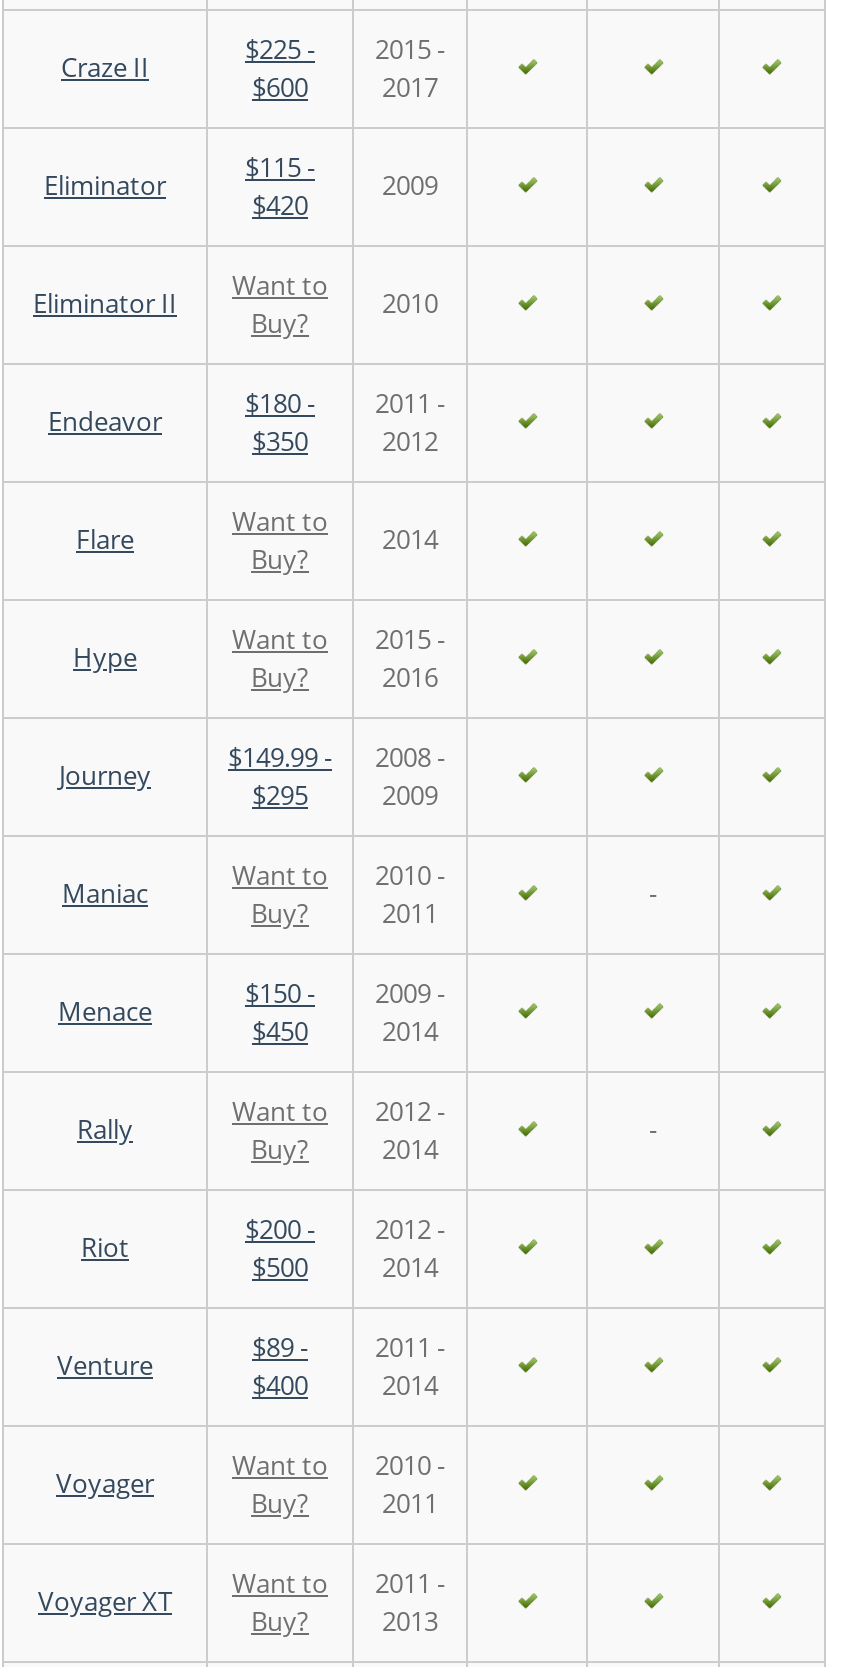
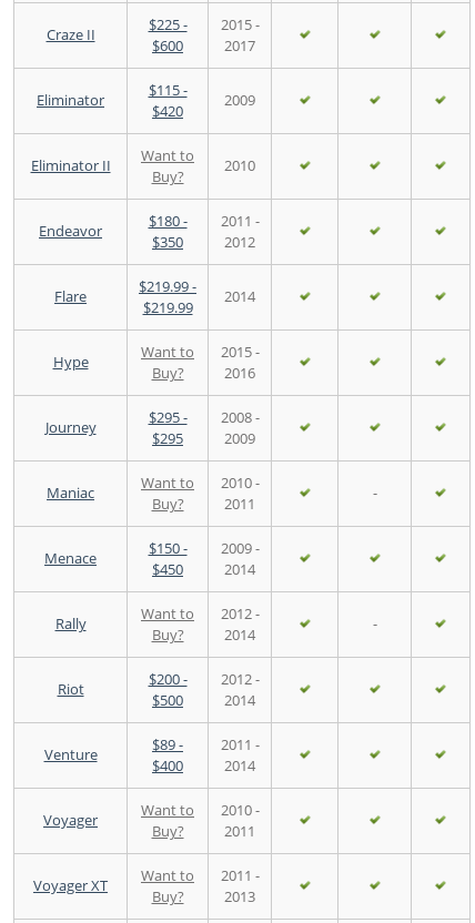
[232,504,328,578] Want to | Buy? -> [139,277,196,318] $219.99 - | $219.99
[228,740,445,776] $149.99 - 2008 - -> [148,408,259,428] $295 - 2008 -

